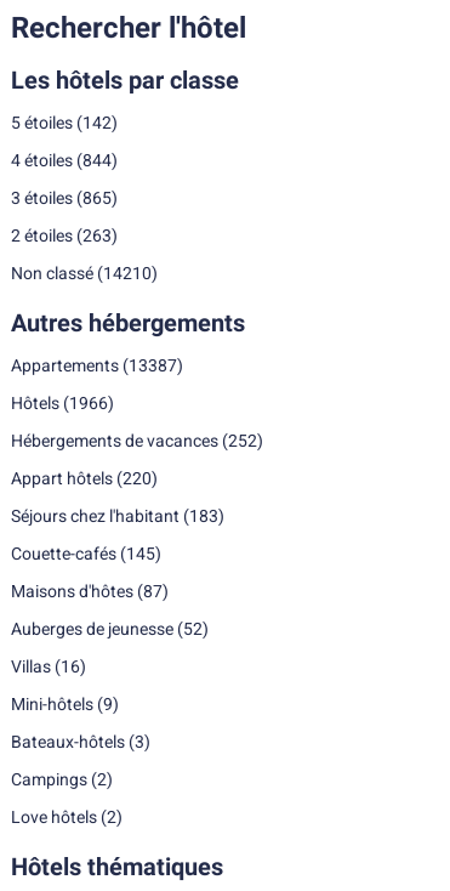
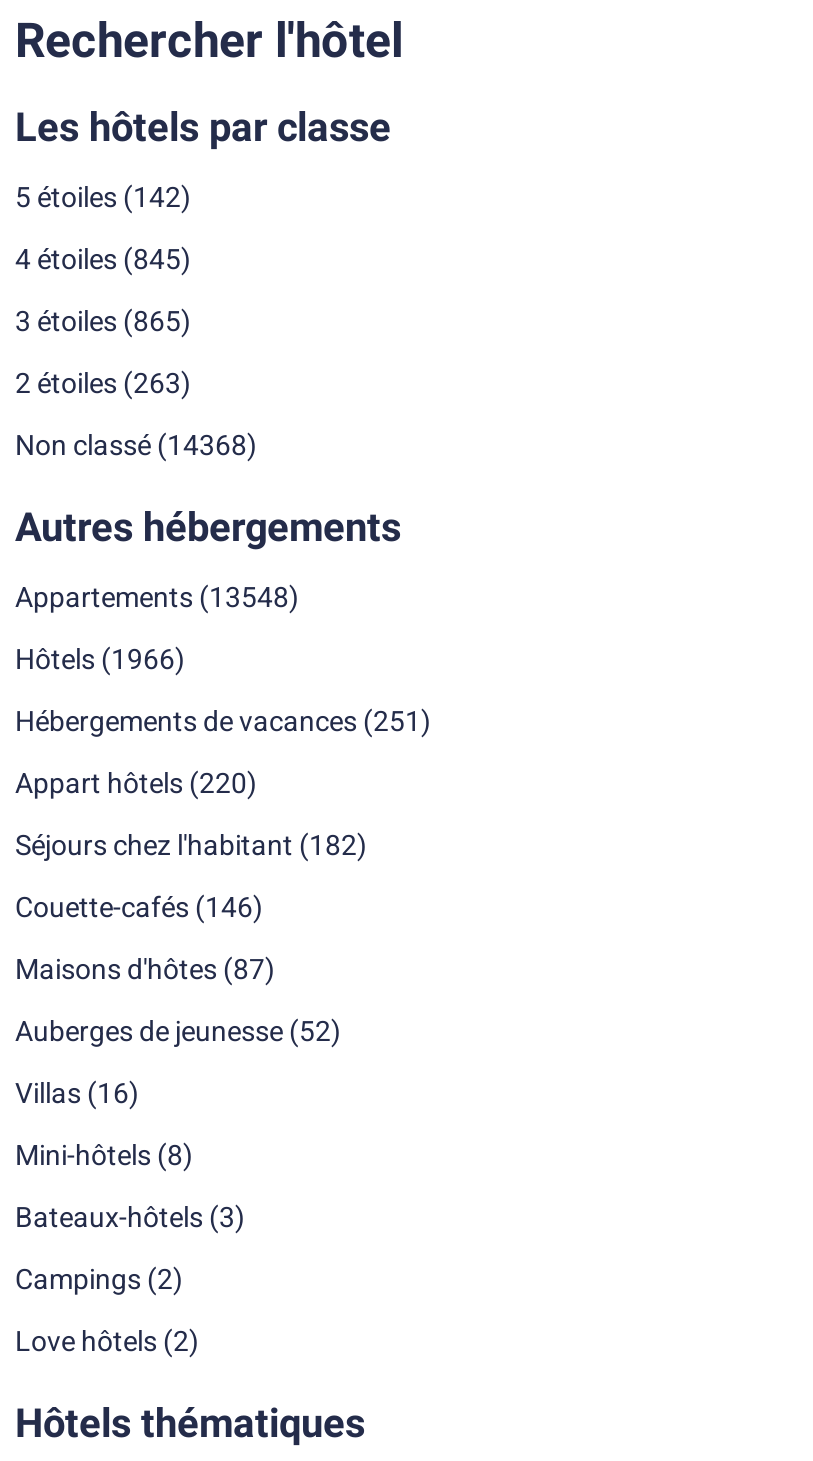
[11,151,118,170] 4 étoiles (844) -> [15,243,191,275] 4 étoiles (845)
[11,263,158,283] Non classé (14210) -> [15,429,257,461] Non classé (14368)
[11,356,183,375] Appartements (13387) -> [15,581,299,613] Appartements (13548)
[11,431,263,450] Hébergements de vacances (252) -> [15,705,431,737] Hébergements de vacances (251)
[11,506,224,526] Séjours chez l'habitant (183) -> [15,829,367,861] Séjours chez l'habitant (182)
[11,544,161,563] Couette-cafés (145) -> [15,891,263,923] Couette-cafés (146)
[11,694,119,714] Mini-hôtels (9) -> [15,1139,193,1171] Mini-hôtels (8)

